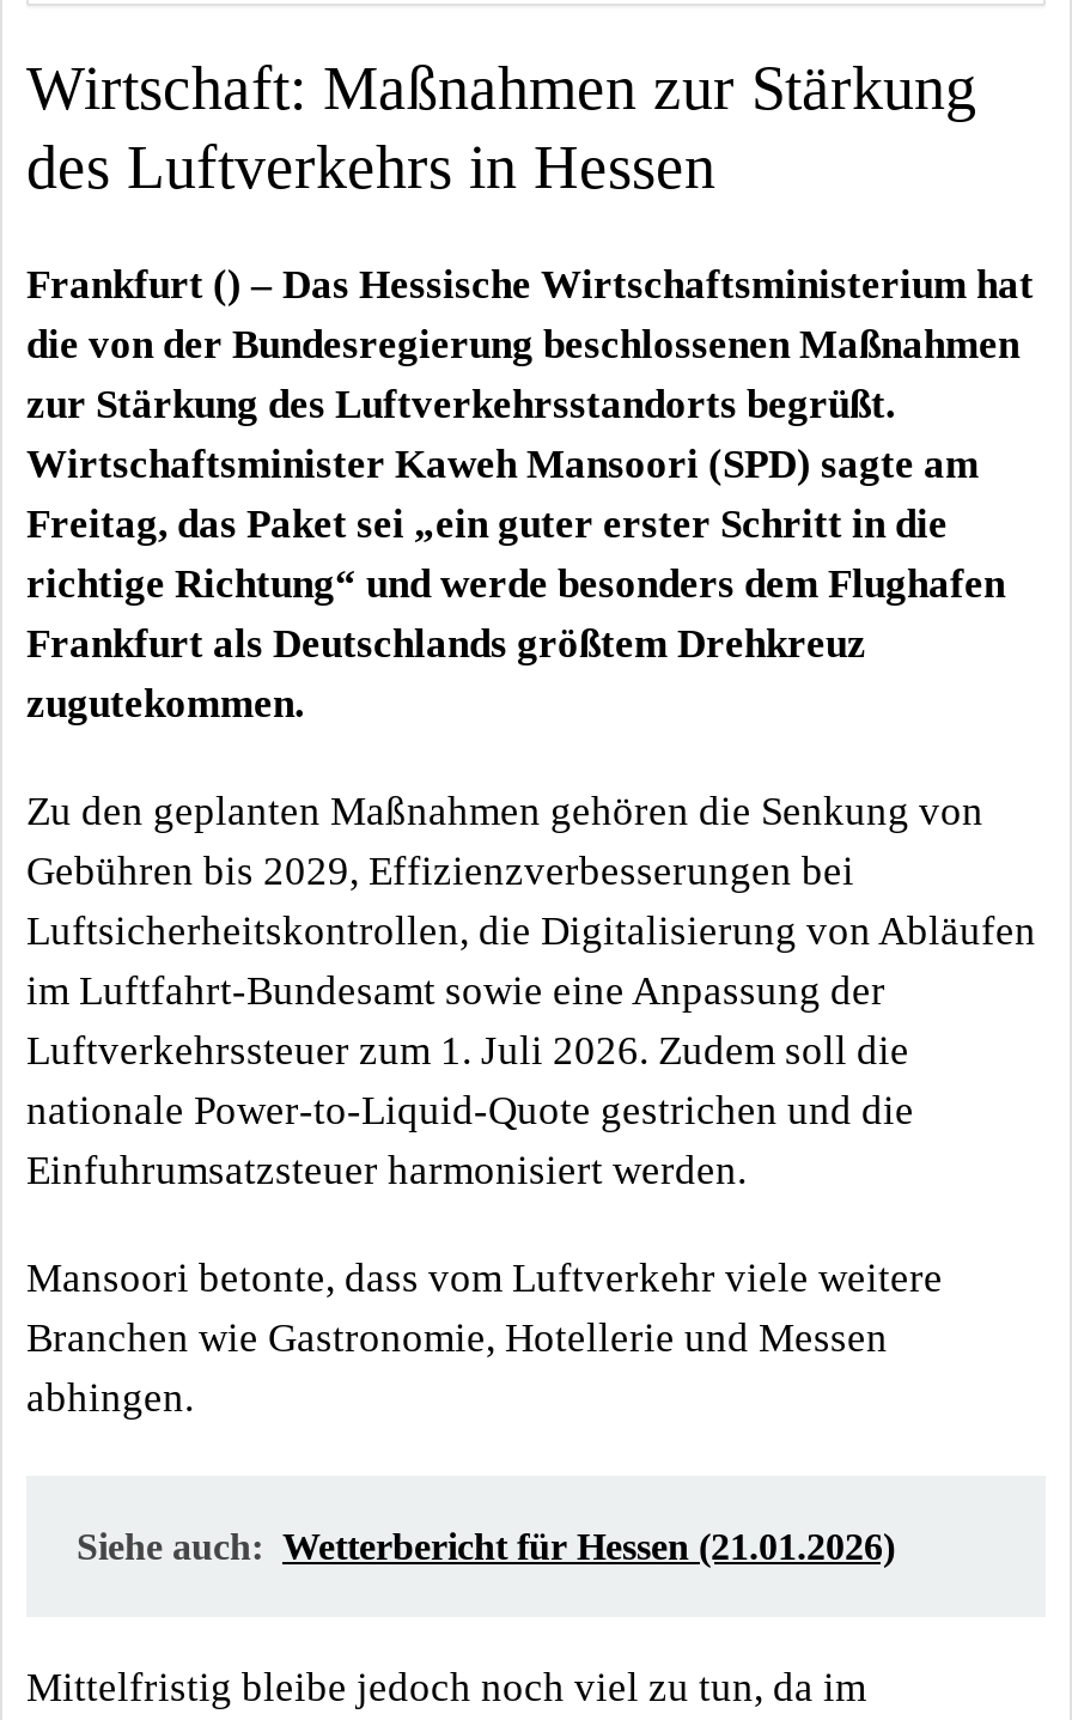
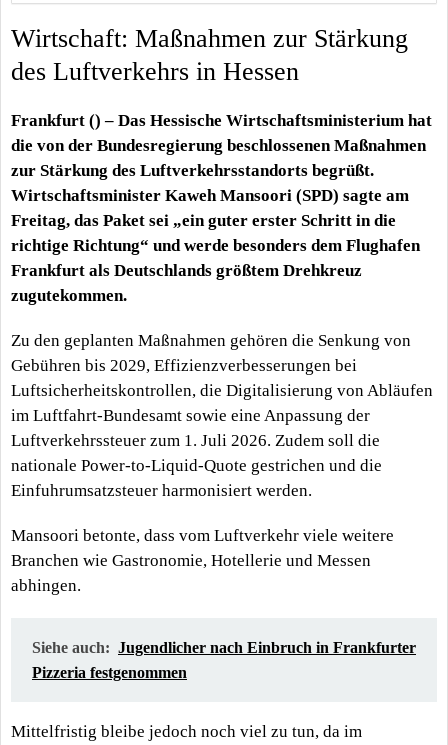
[77,1525,895,1566] Siehe auch: Wetterbericht für Hessen (21.01.2026) -> [32,639,416,681] Siehe auch: Jugendlicher nach Einbruch in Frankfurter | Pizzeria festgenommen

